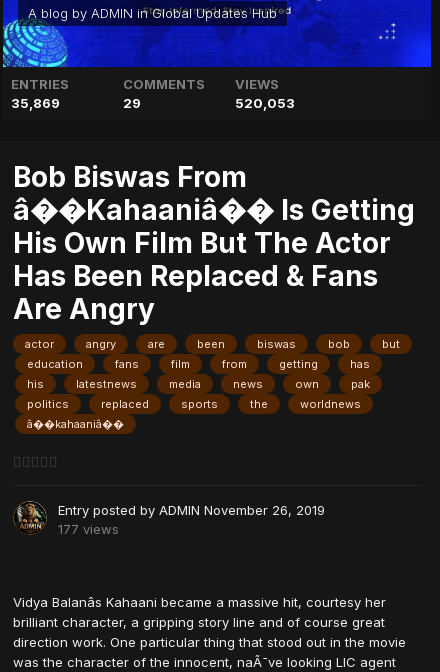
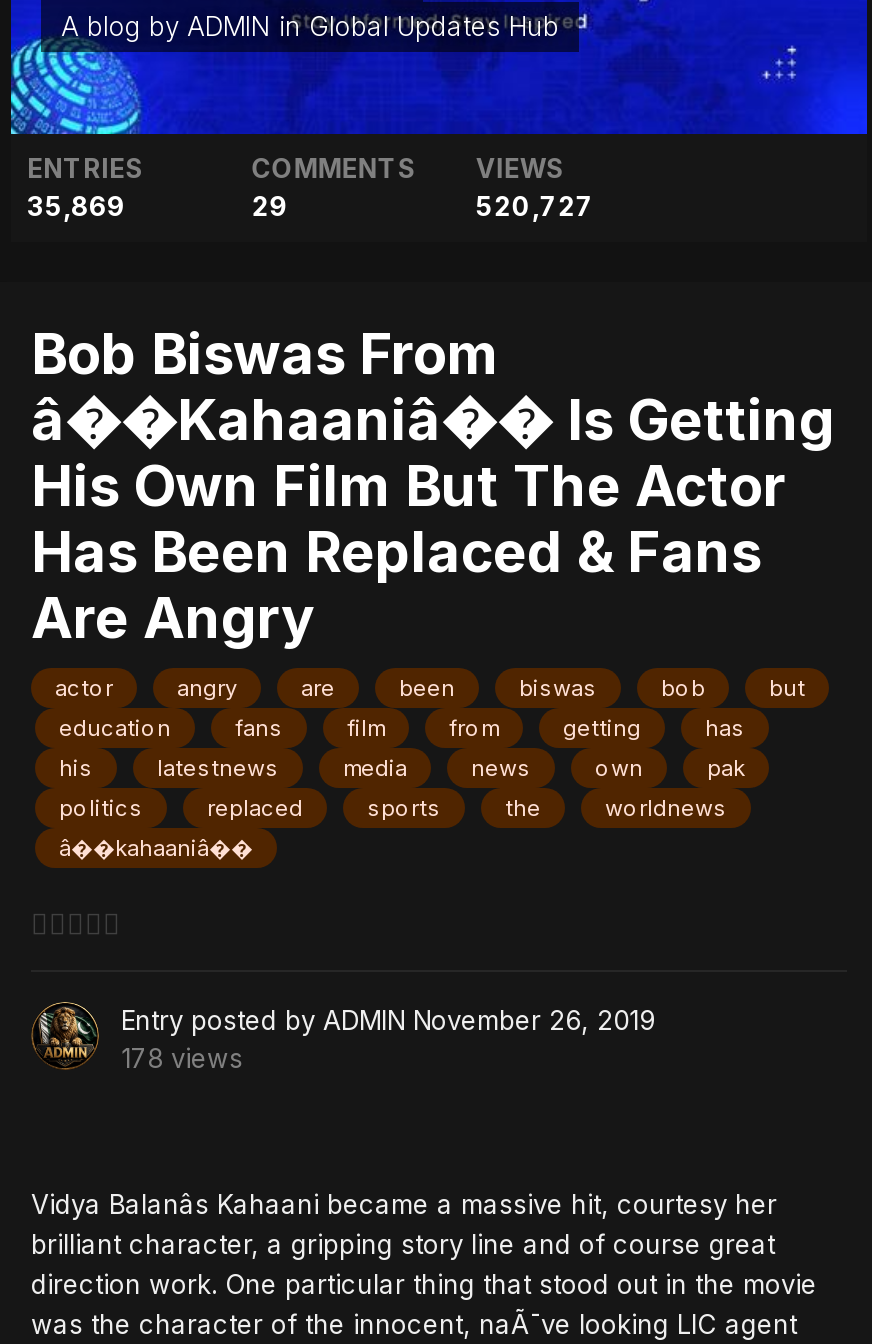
[235,95,295,111] 520,053 -> [476,190,594,222] 520,727
[58,521,119,537] 177 views -> [121,1042,243,1074] 178 views

